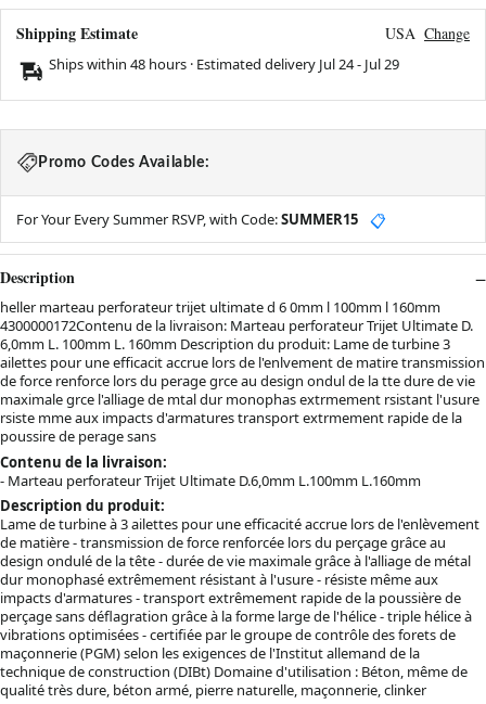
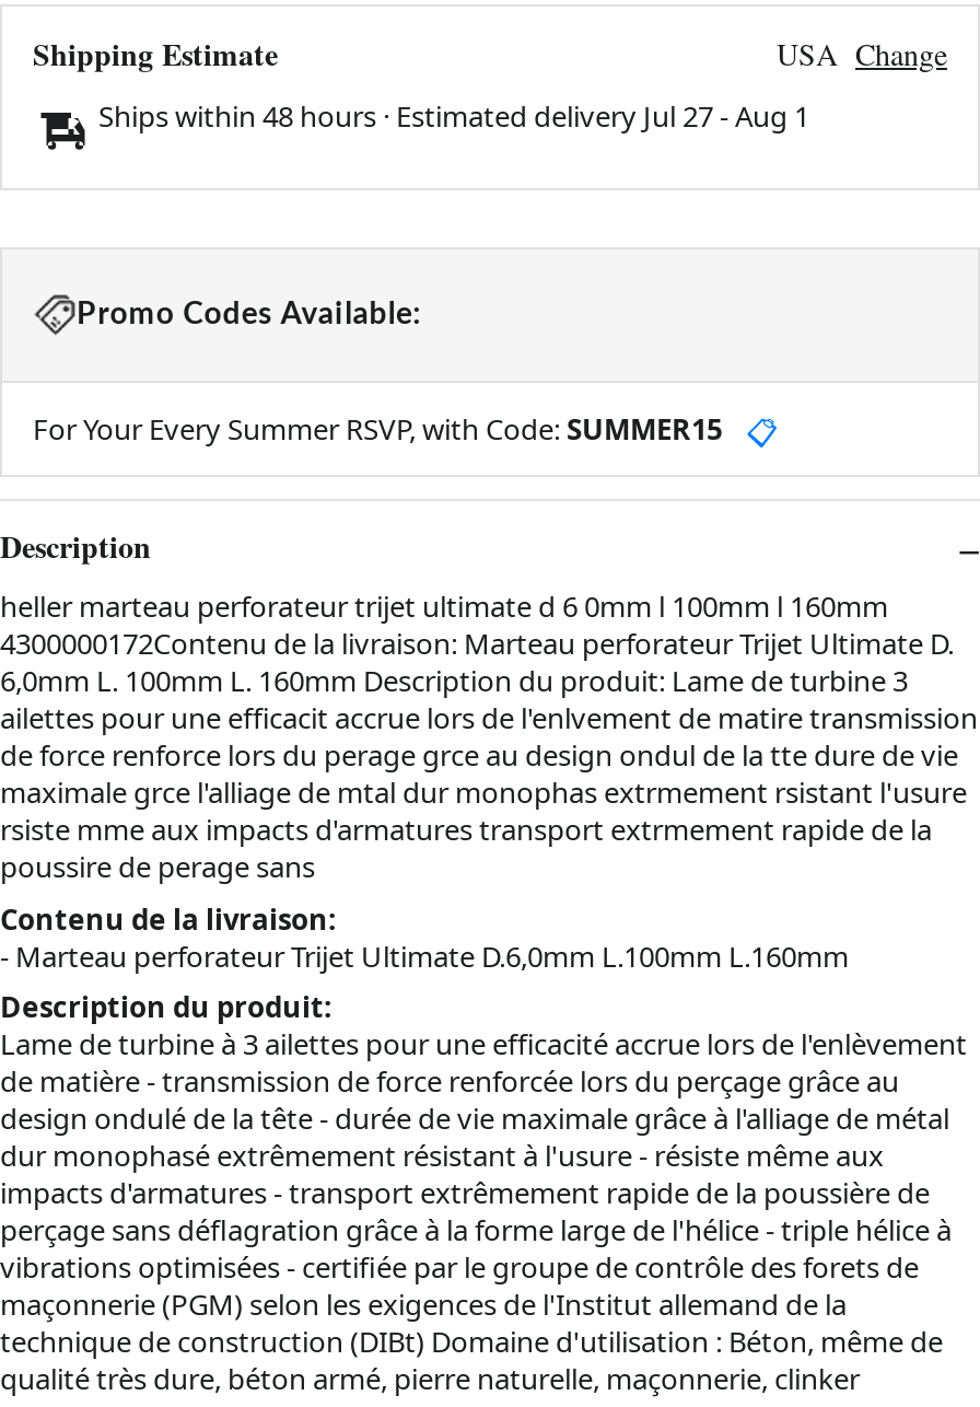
[49,55,399,74] Ships within 48 hours · Estimated delivery Jul 24 - Jul 29 -> [98,97,809,136] Ships within 48 hours · Estimated delivery Jul 27 - Aug 1

